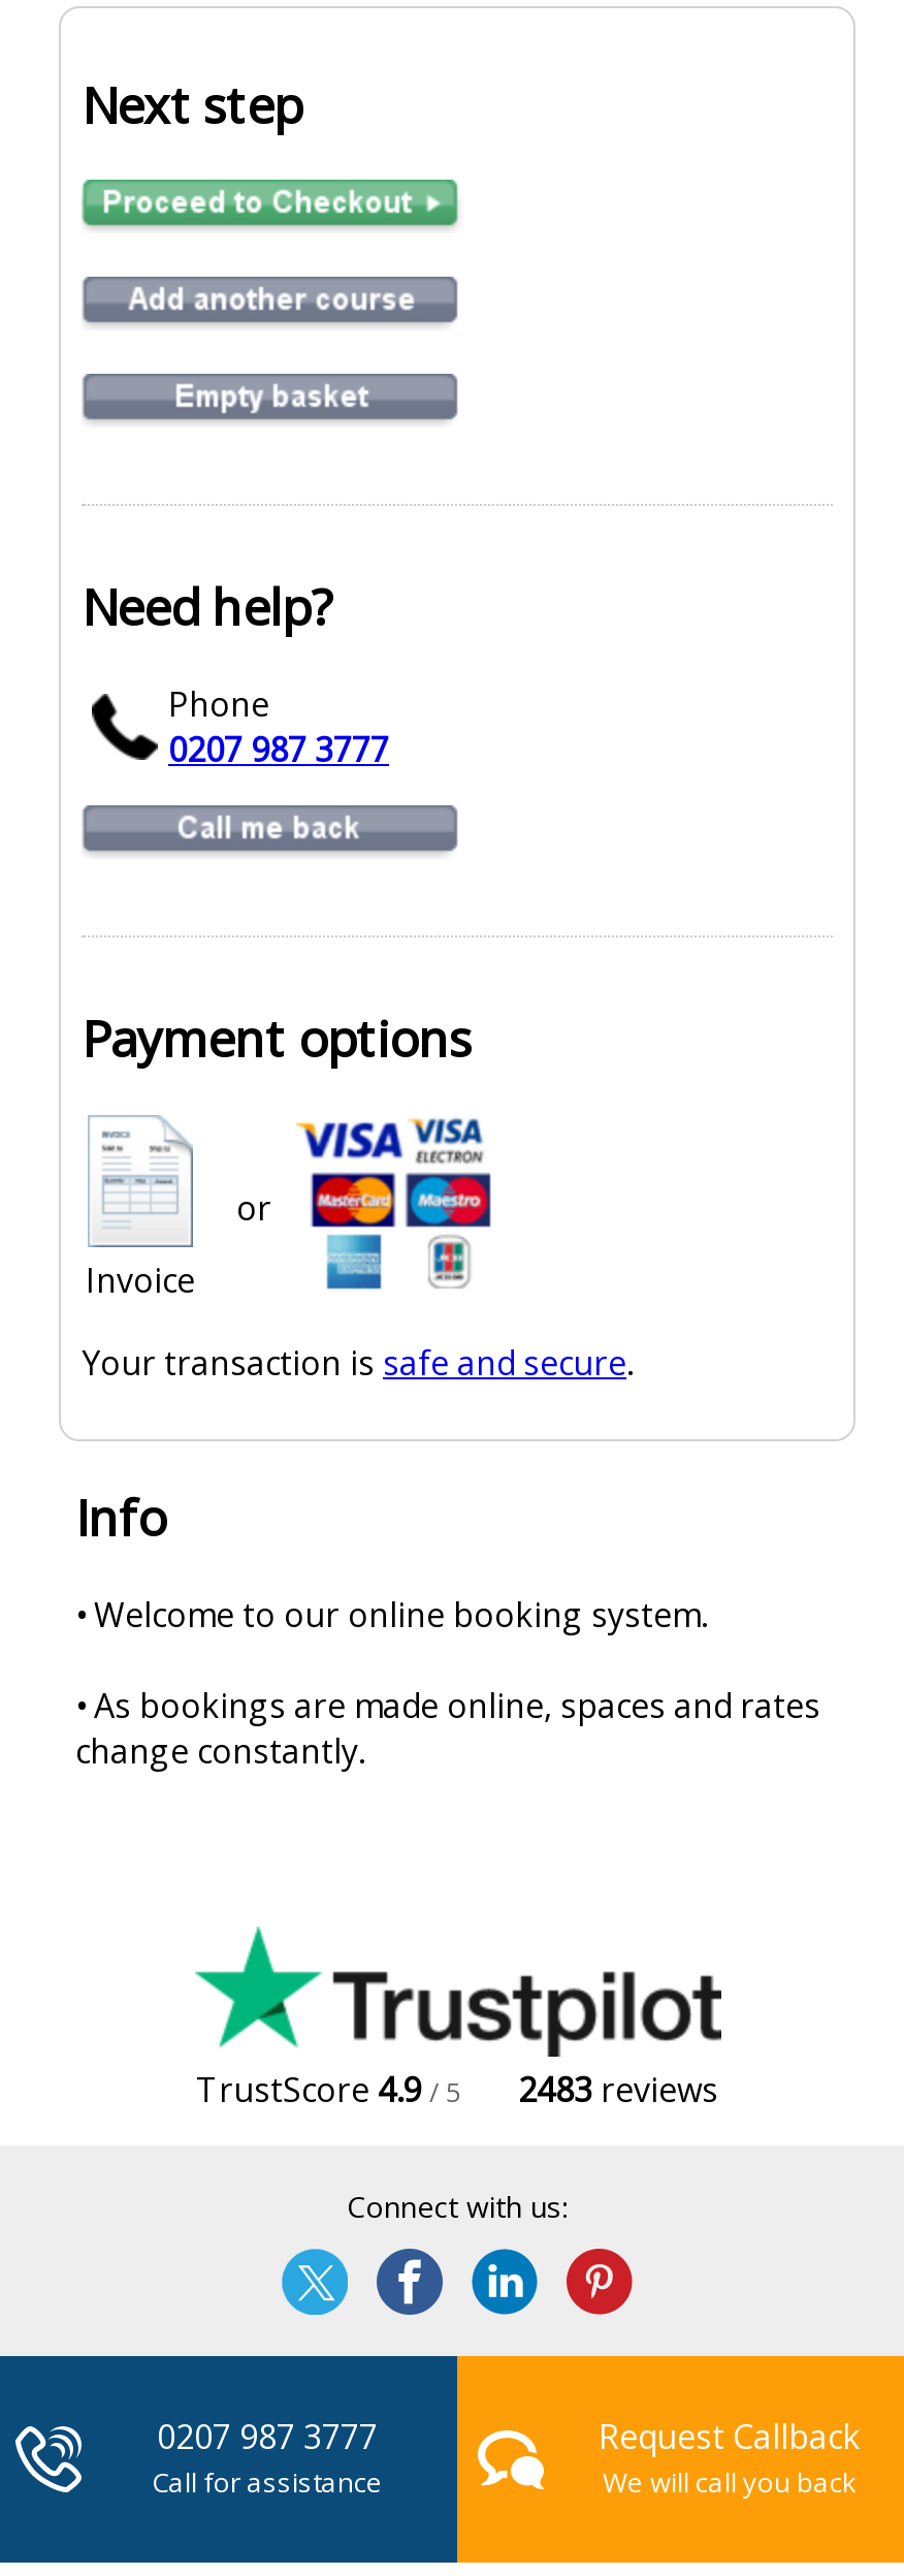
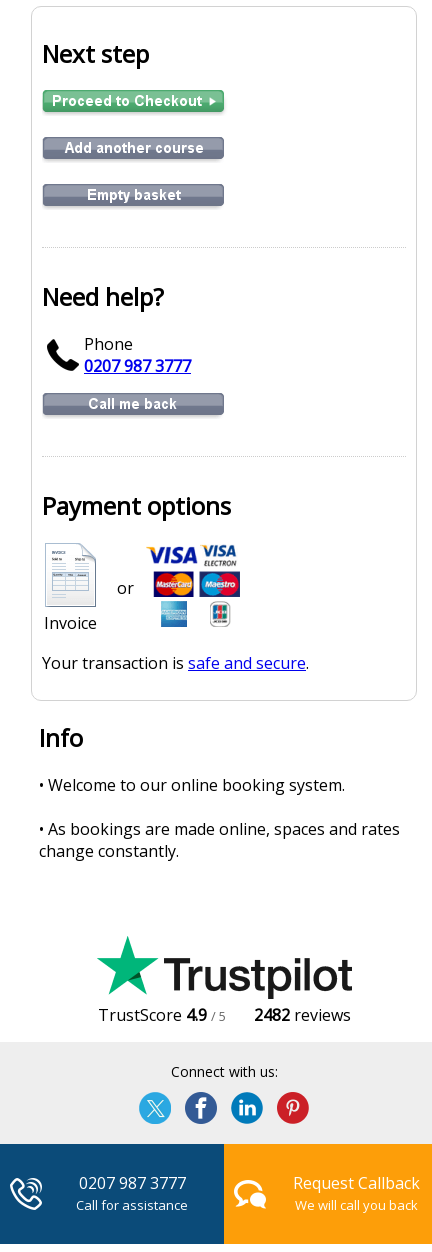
[196,2068,718,2113] TrustScore 4.9 / 5 2483 reviews -> [97,1004,350,1026] TrustScore 4.9 / 5 2482 reviews

